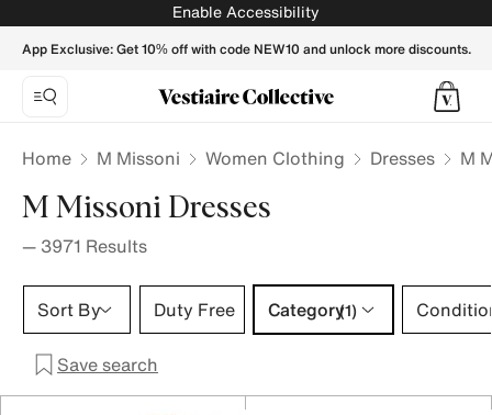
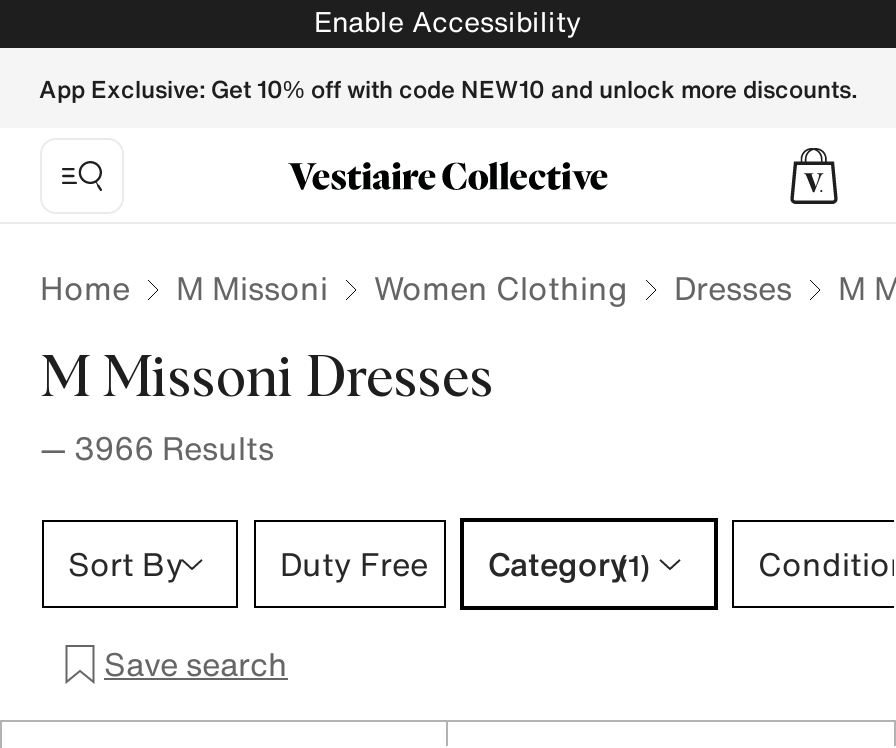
[22,233,147,259] — 3971 Results -> [40,424,274,472] — 3966 Results

